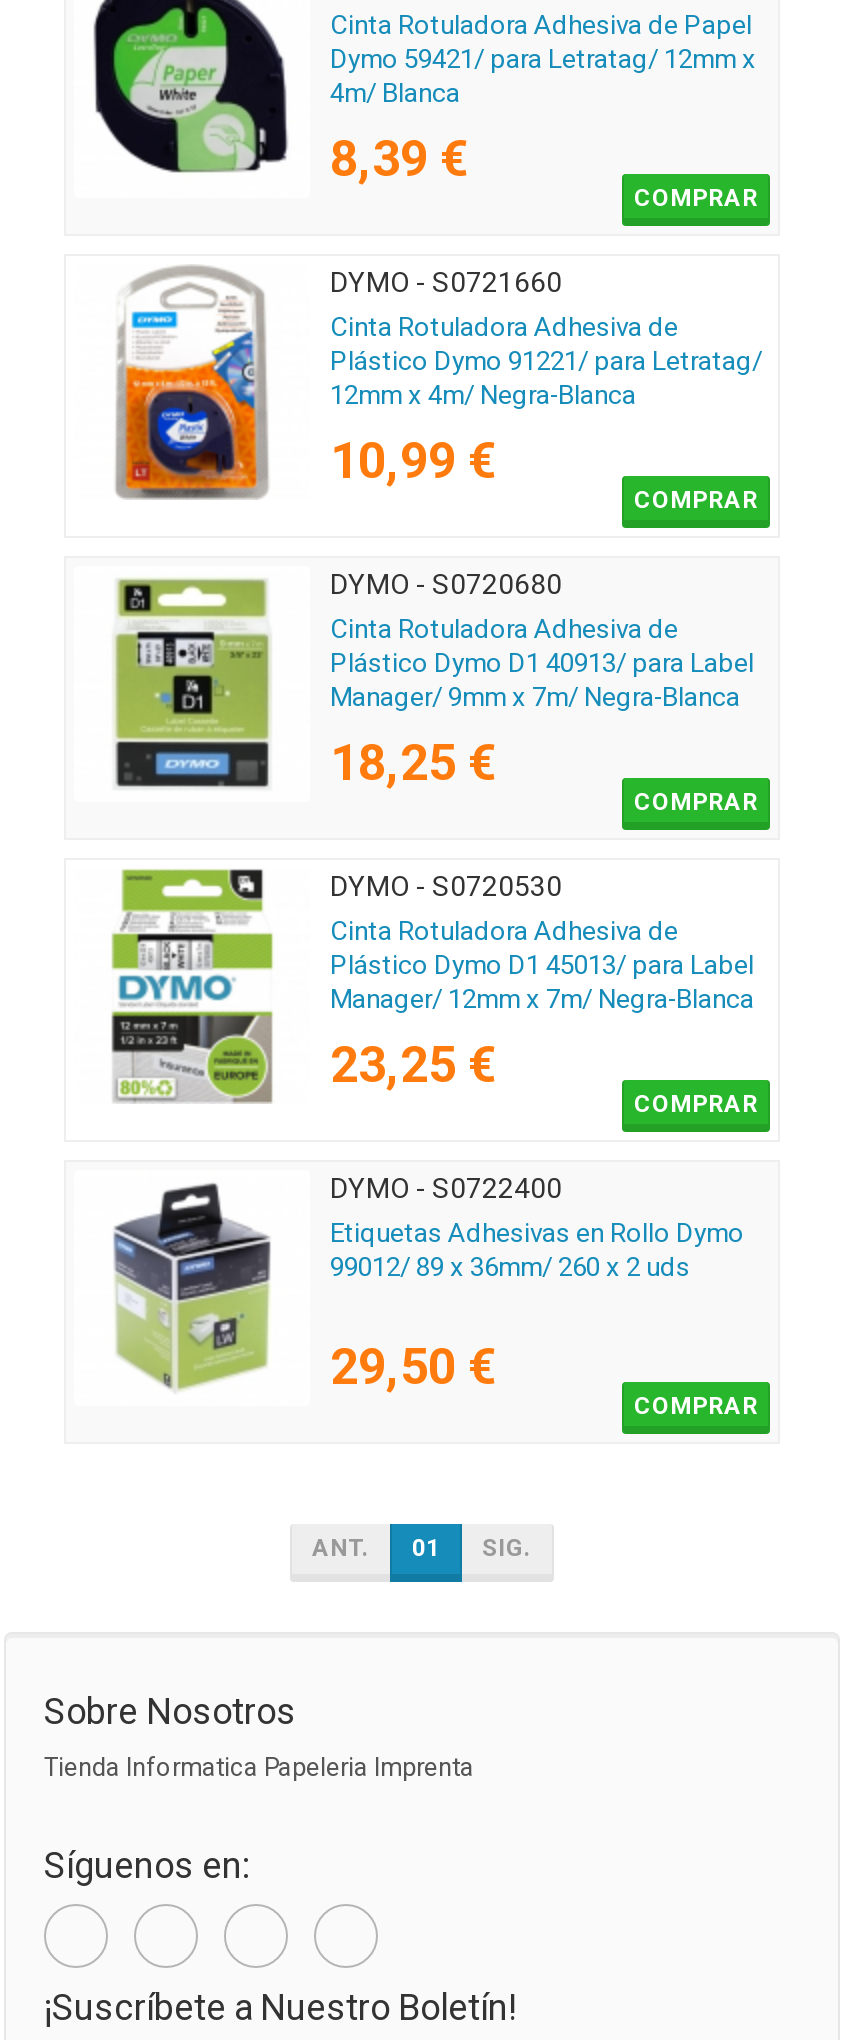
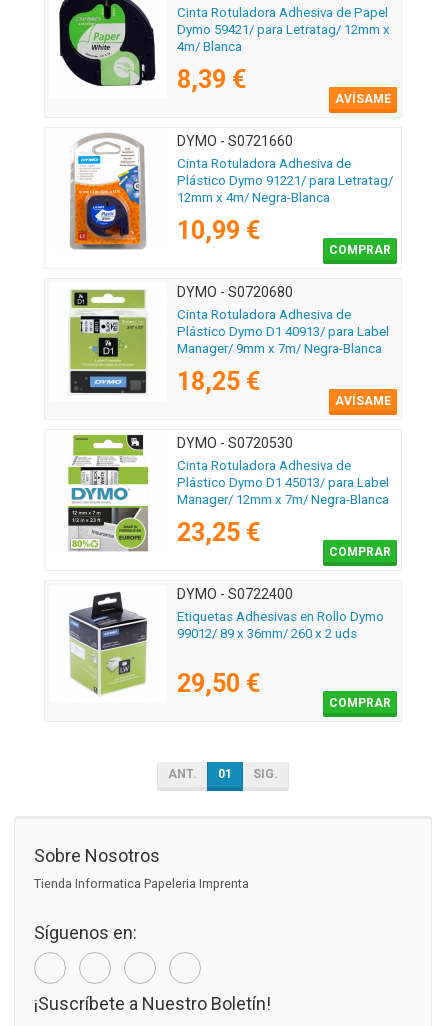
[634,184,758,212] COMPRAR -> [335,92,391,106] AVÍSAME
[634,788,758,816] COMPRAR -> [335,394,391,408] AVÍSAME

